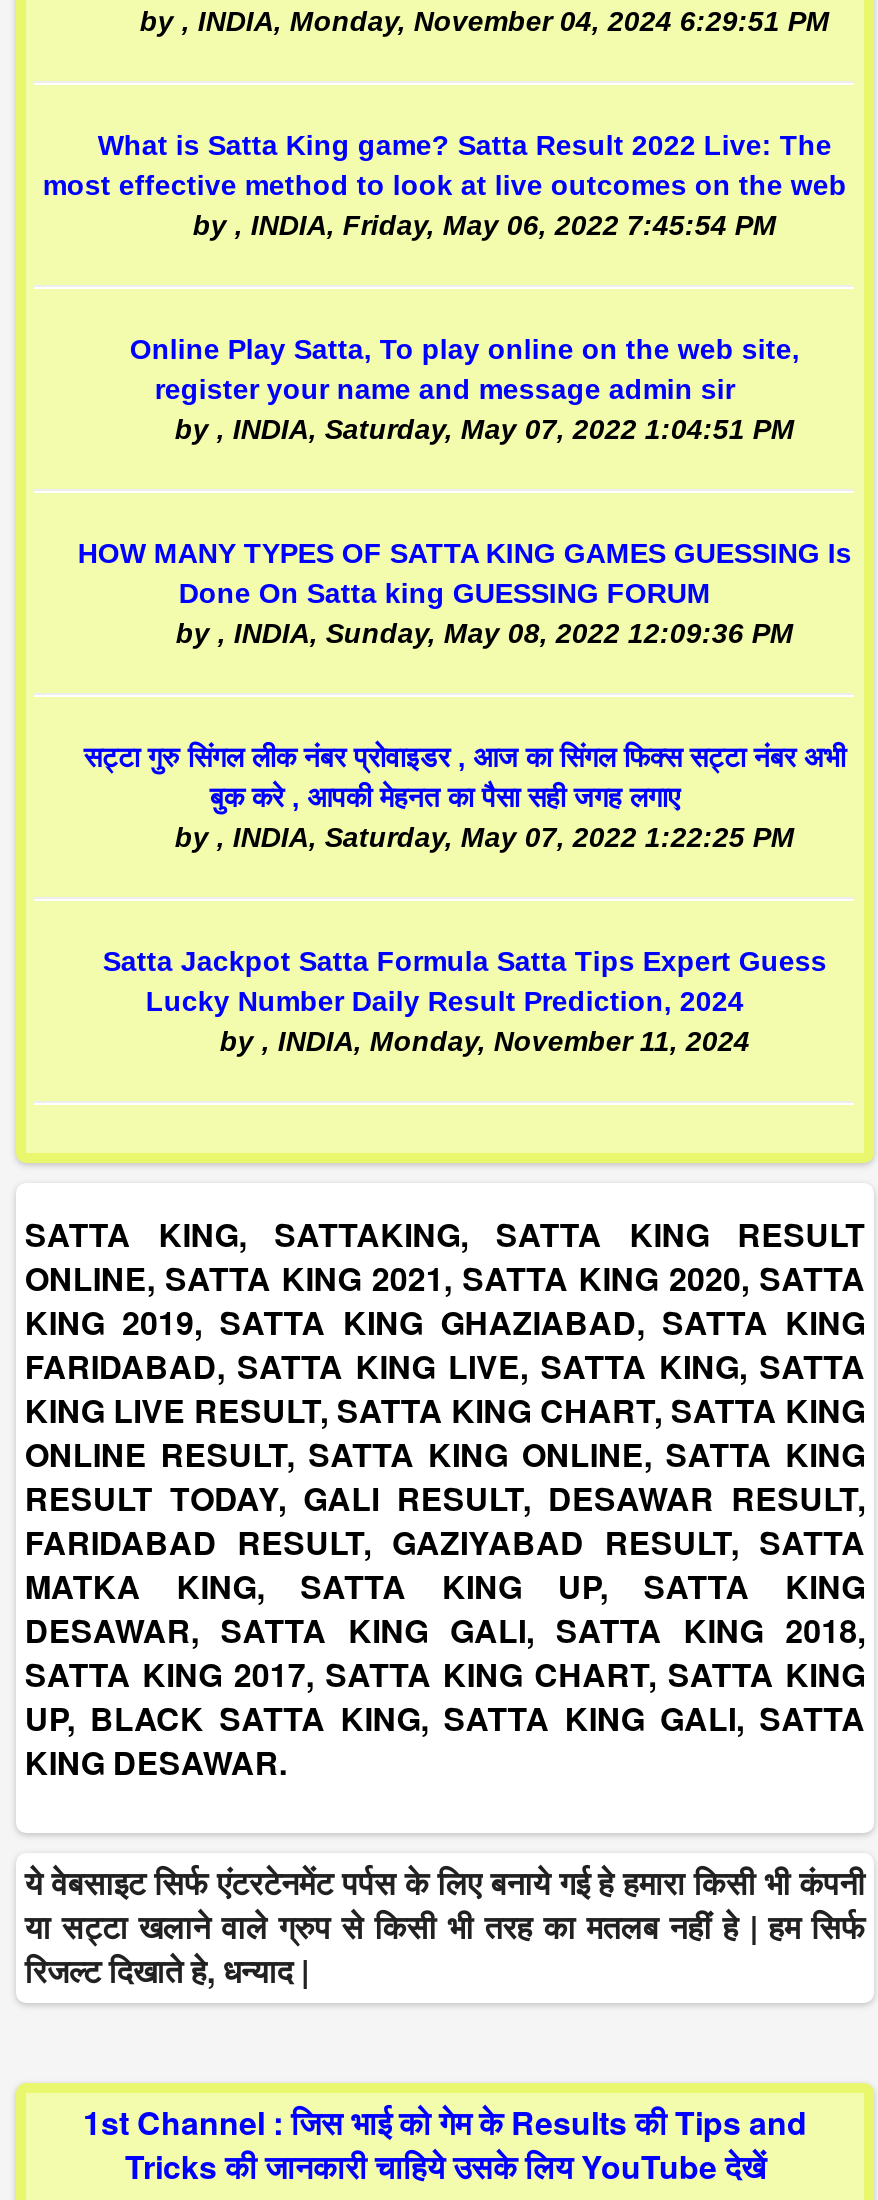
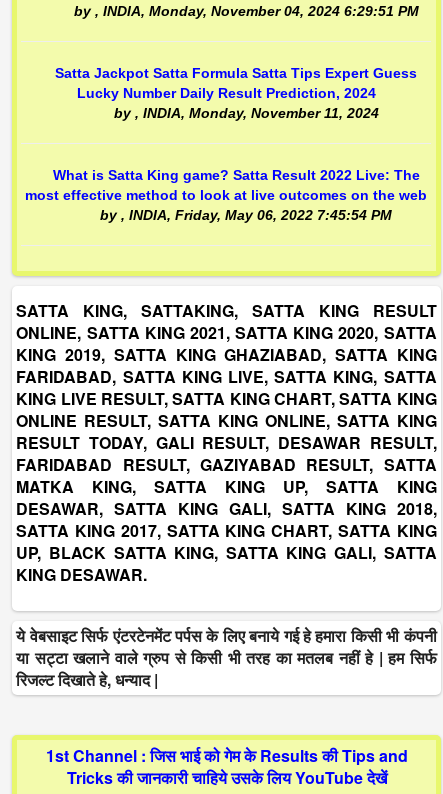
moved [43,130,847,242] -> [25,167,427,223]: What is Satta King game? Satta Result 2022 Live: The | most effective method to look at live outcomes on the web | by, INDIA, Friday, May 06, 2022 7:45:54 PM
[130,334,800,446] Online Play Satta, To play online on the web site, | register your name and message admin sir | by, INDIA, Saturday, May 07, 2022 1:04:51 PM -> none
[78,538,852,650] HOW MANY TYPES OF SATTA KING GAMES GUESSING Is | Done On Satta king GUESSING FORUM | by, INDIA, Sunday, May 08, 2022 12:09:36 PM -> none
[84,742,846,854] सट्टा गुरु सिंगल लीक नंबर प्रोवाइडर , आज का सिंगल फिक्स सट्टा नंबर अभी | बुक करे , आपकी मेहनत का पैसा सही जगह लगाए | by, INDIA, Saturday, May 07, 2022 1:22:25 PM -> none
moved [103,946,827,1058] -> [55,65,417,121]: Satta Jackpot Satta Formula Satta Tips Expert Guess | Lucky Number Daily Result Prediction, 2024 | by, INDIA, Monday, November 11, 2024

